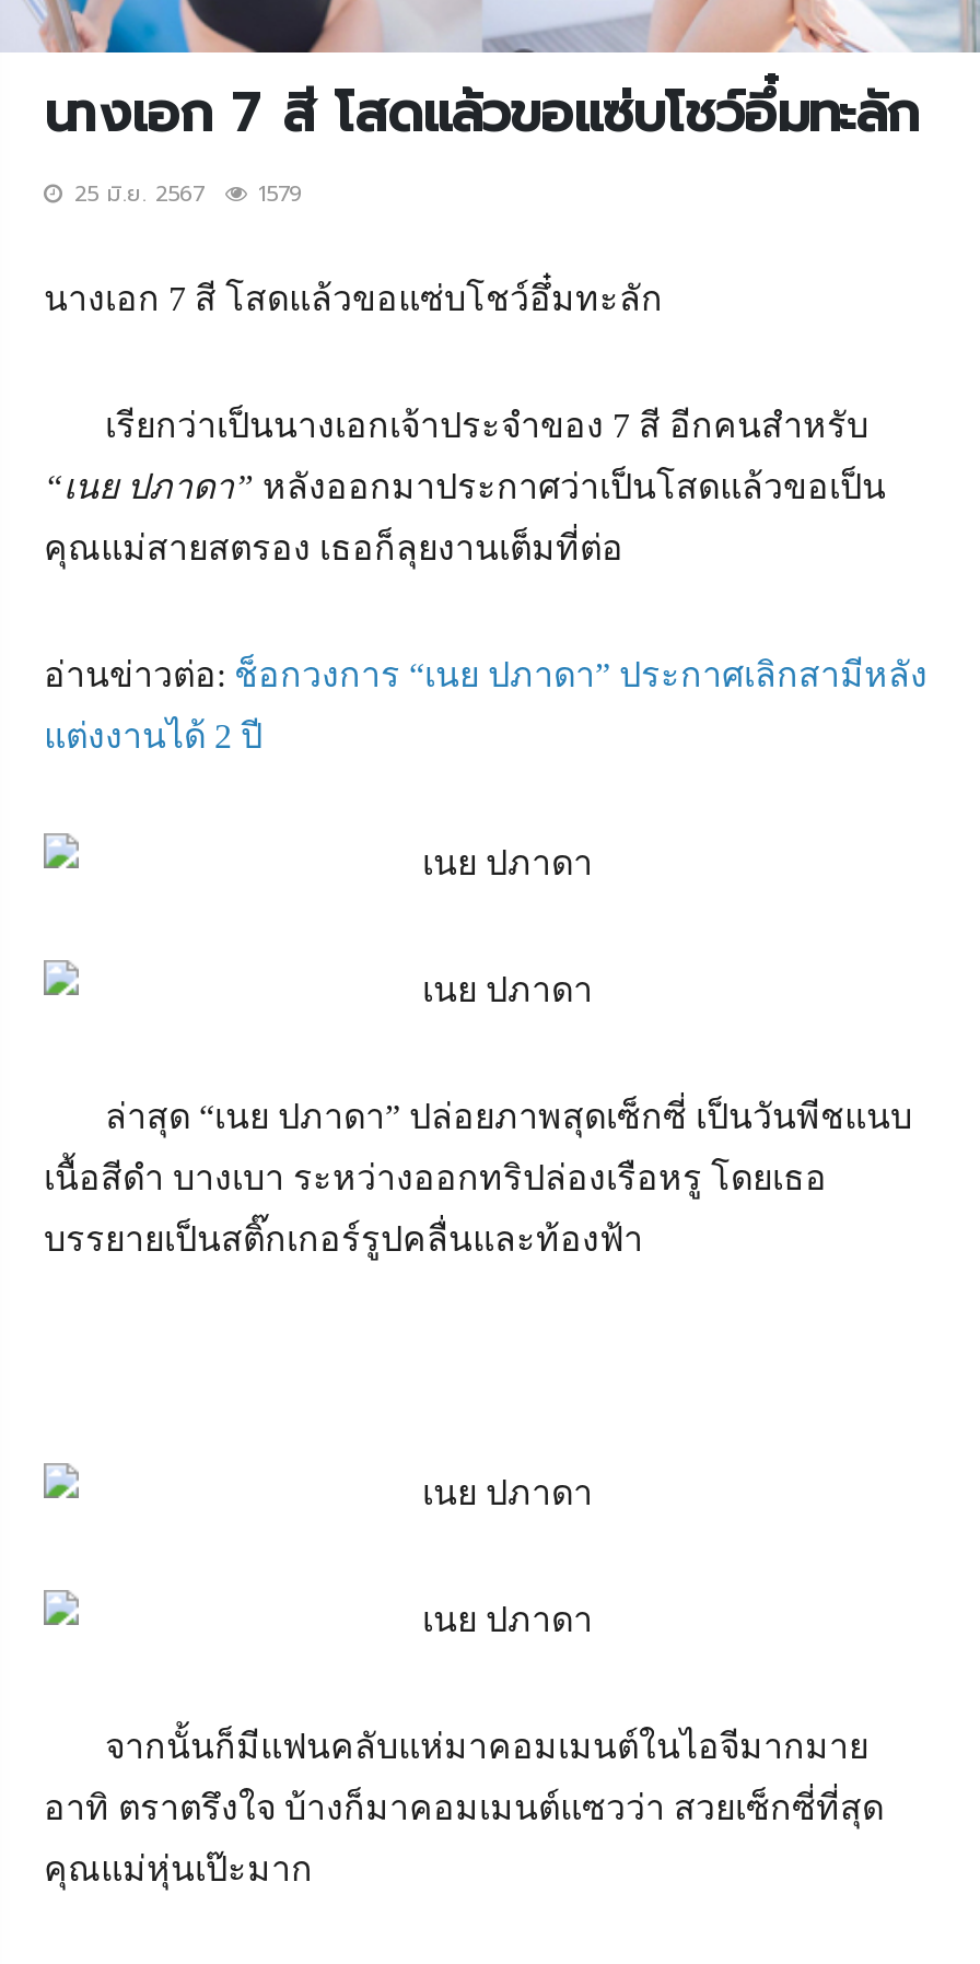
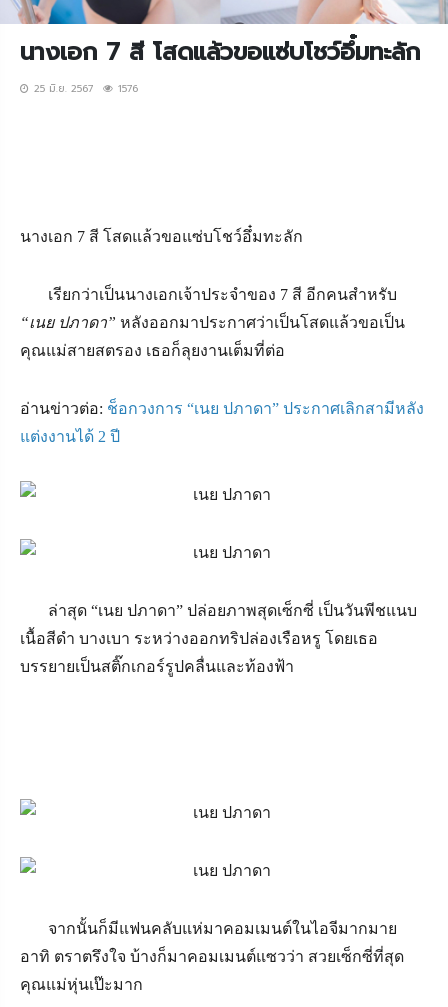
[74,177,302,210] 25 มิ.ย. 2567 1579 -> [34,81,138,96] 25 มิ.ย. 2567 1576

